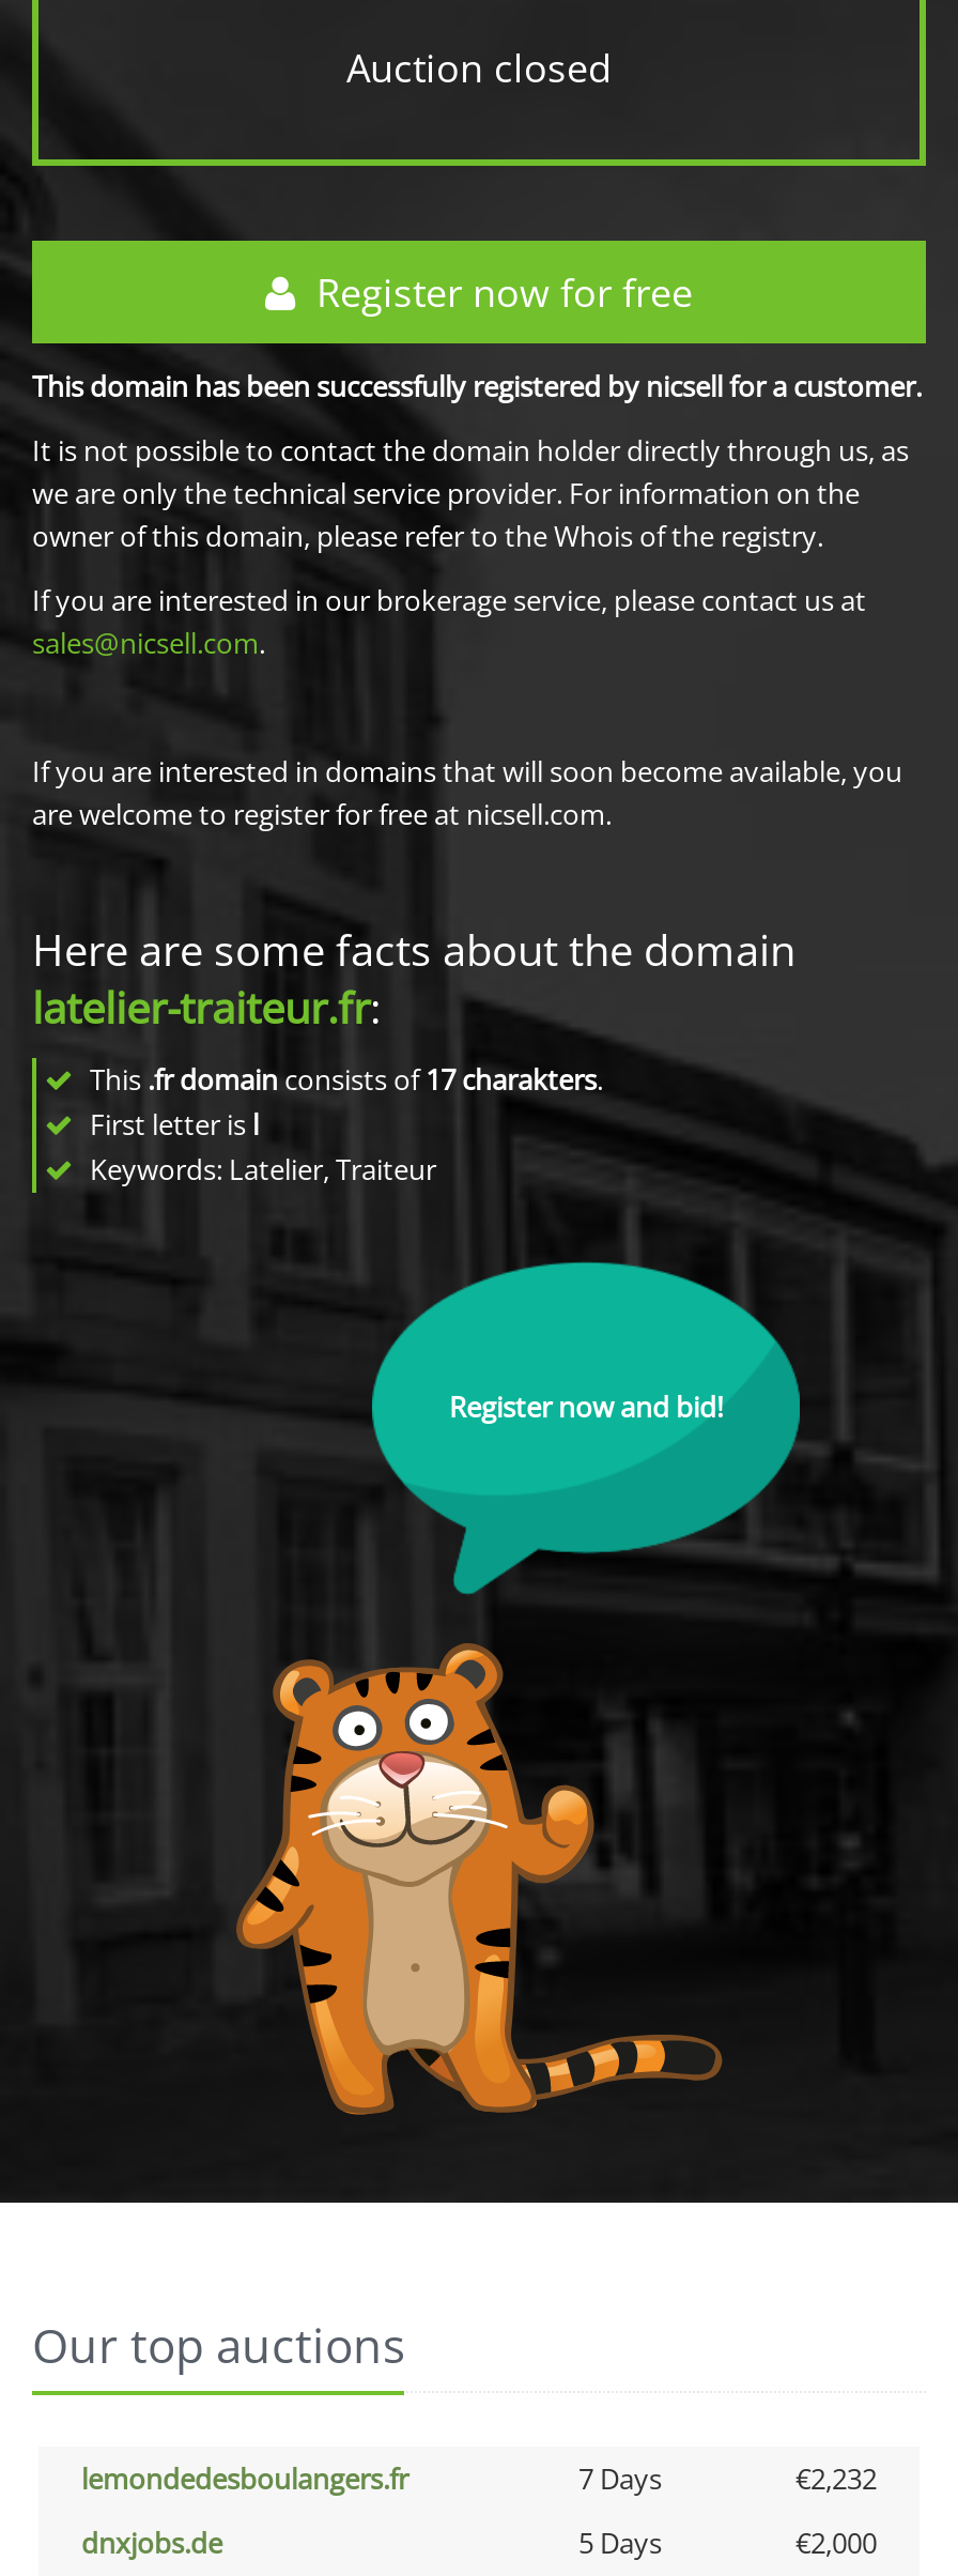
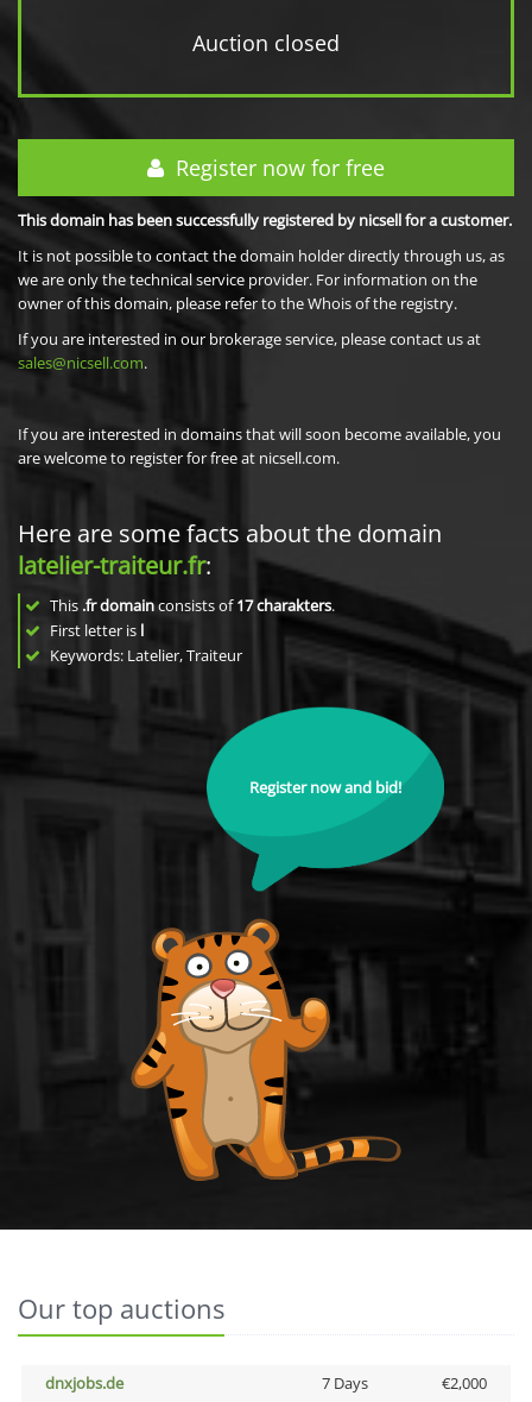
[81,2459,877,2498] lemondedesboulangers.fr | 7 Days | €2,232 -> none
[578,2524,662,2562] 5 Days -> [321,1372,368,1394] 7 Days

